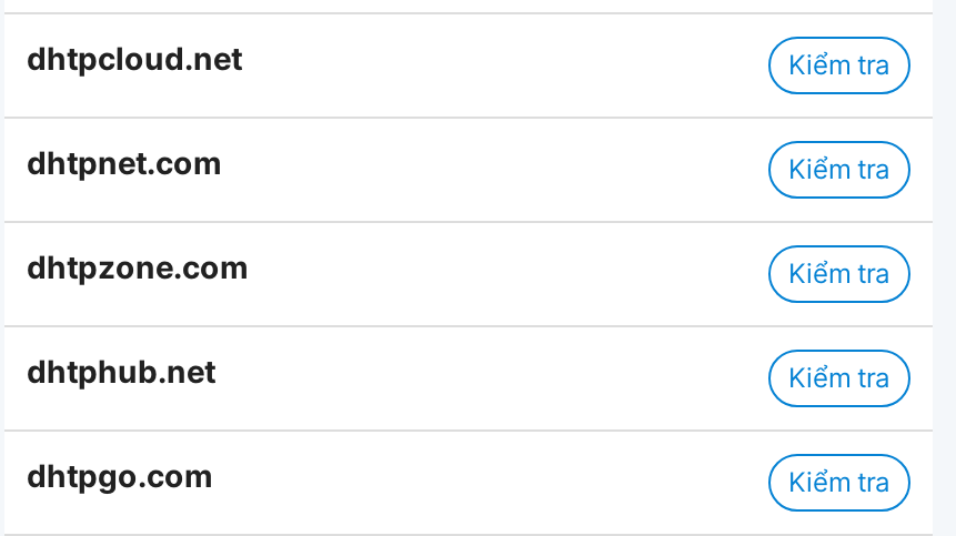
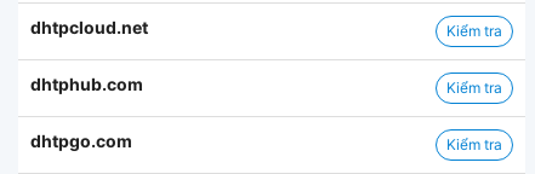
[27,142,890,388] dhtpnet.com | Kiểm tra | dhtpzone.com | Kiểm tra | dhtphub.net -> [30,73,143,94] dhtphub.com

